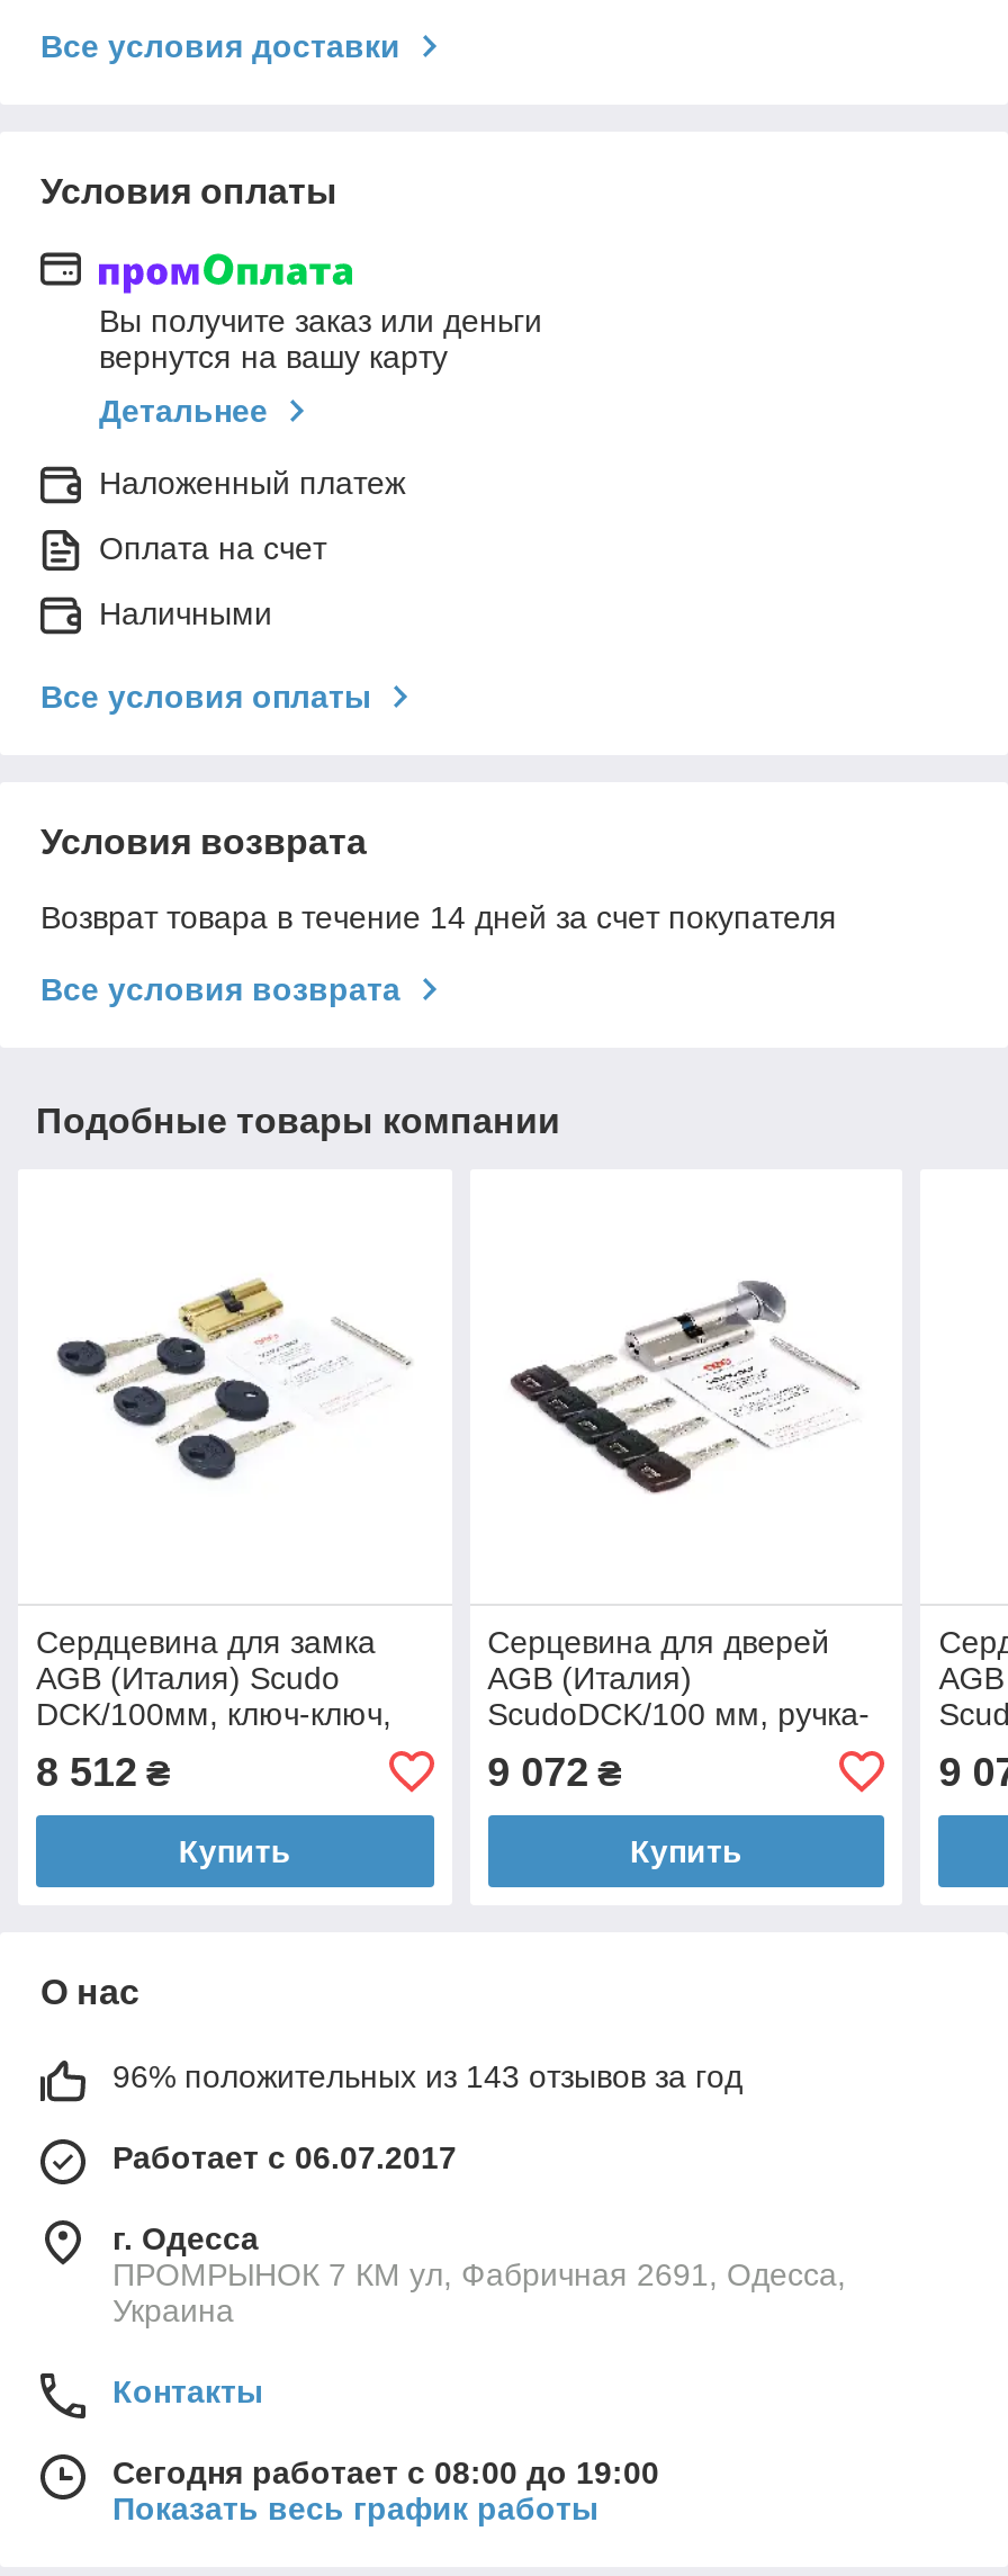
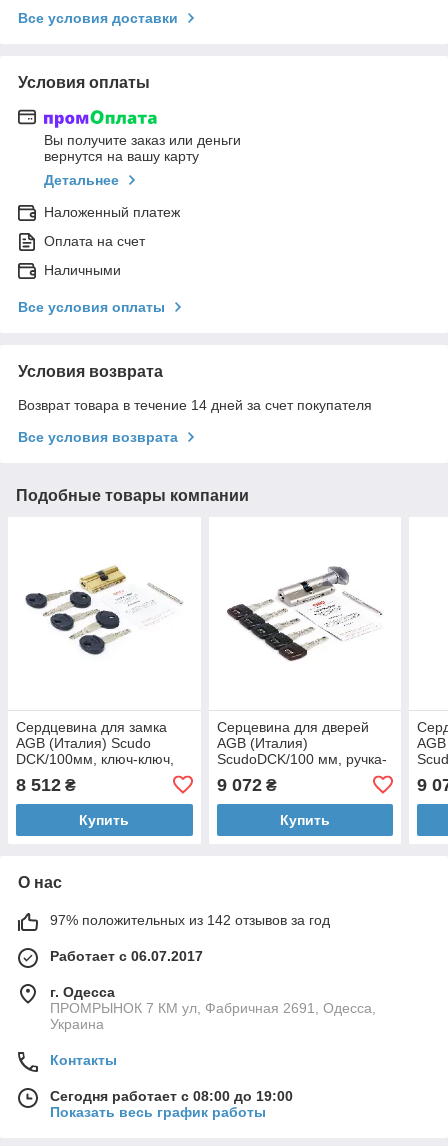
[112,2058,742,2094] 96% положительных из 143 отзывов за год -> [50,912,330,928] 97% положительных из 142 отзывов за год

